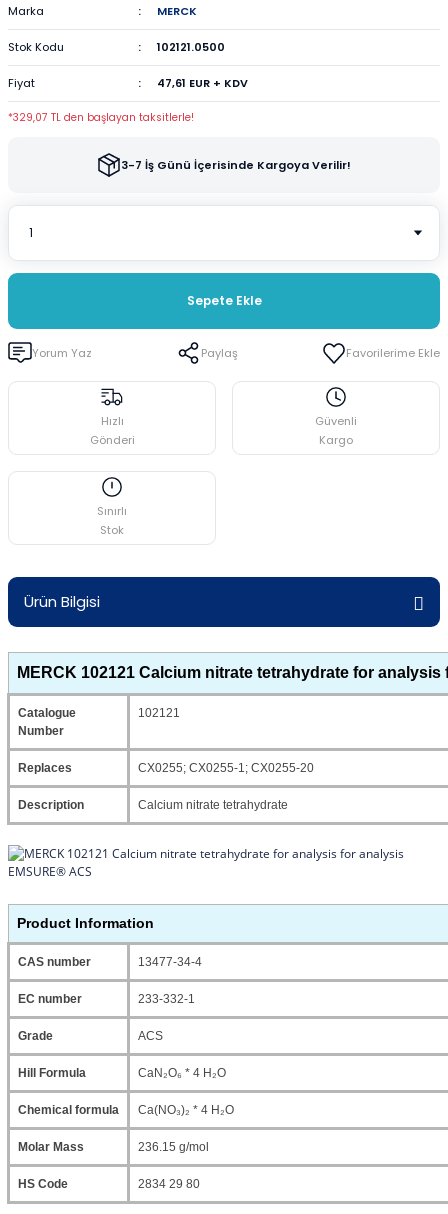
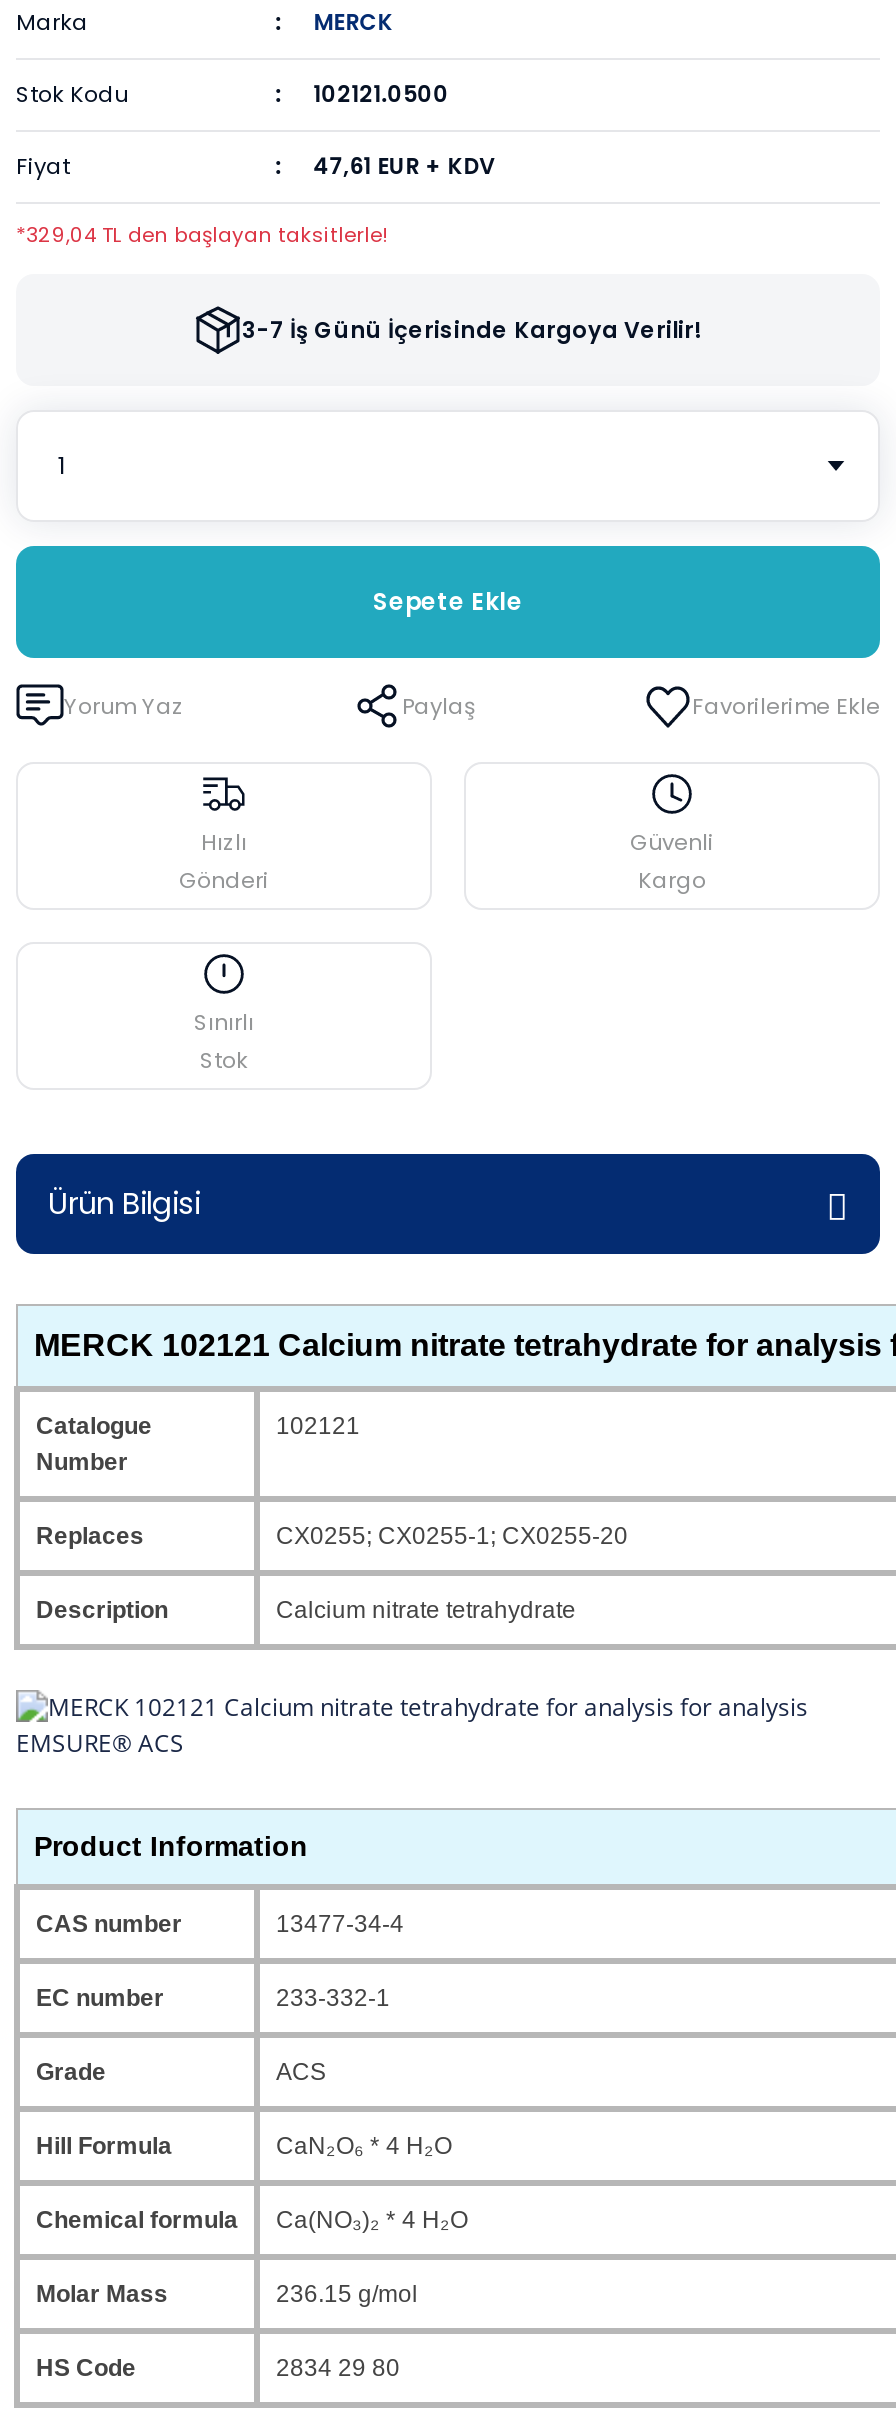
[8,110,194,125] *329,07 TL den başlayan taksitlerle! -> [16,220,388,250] *329,04 TL den başlayan taksitlerle!

